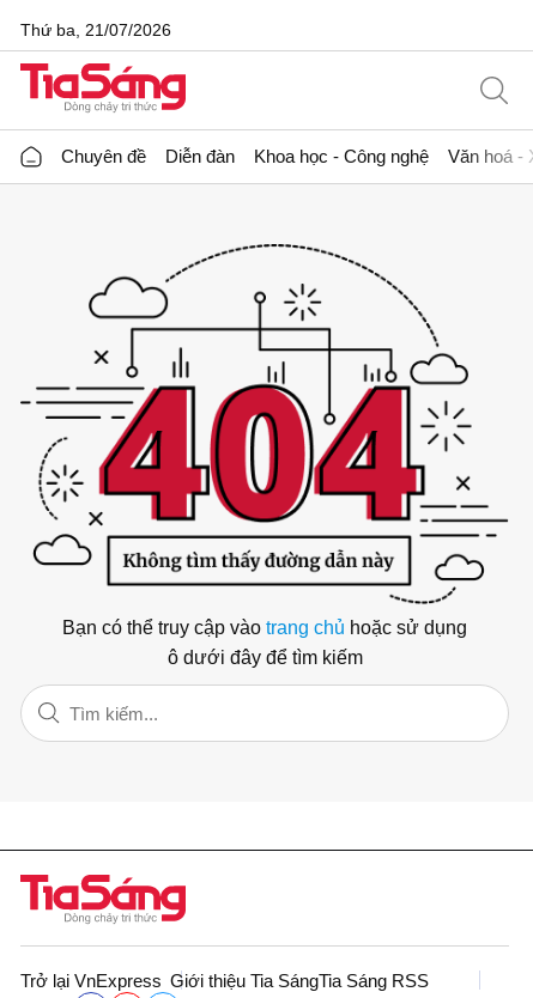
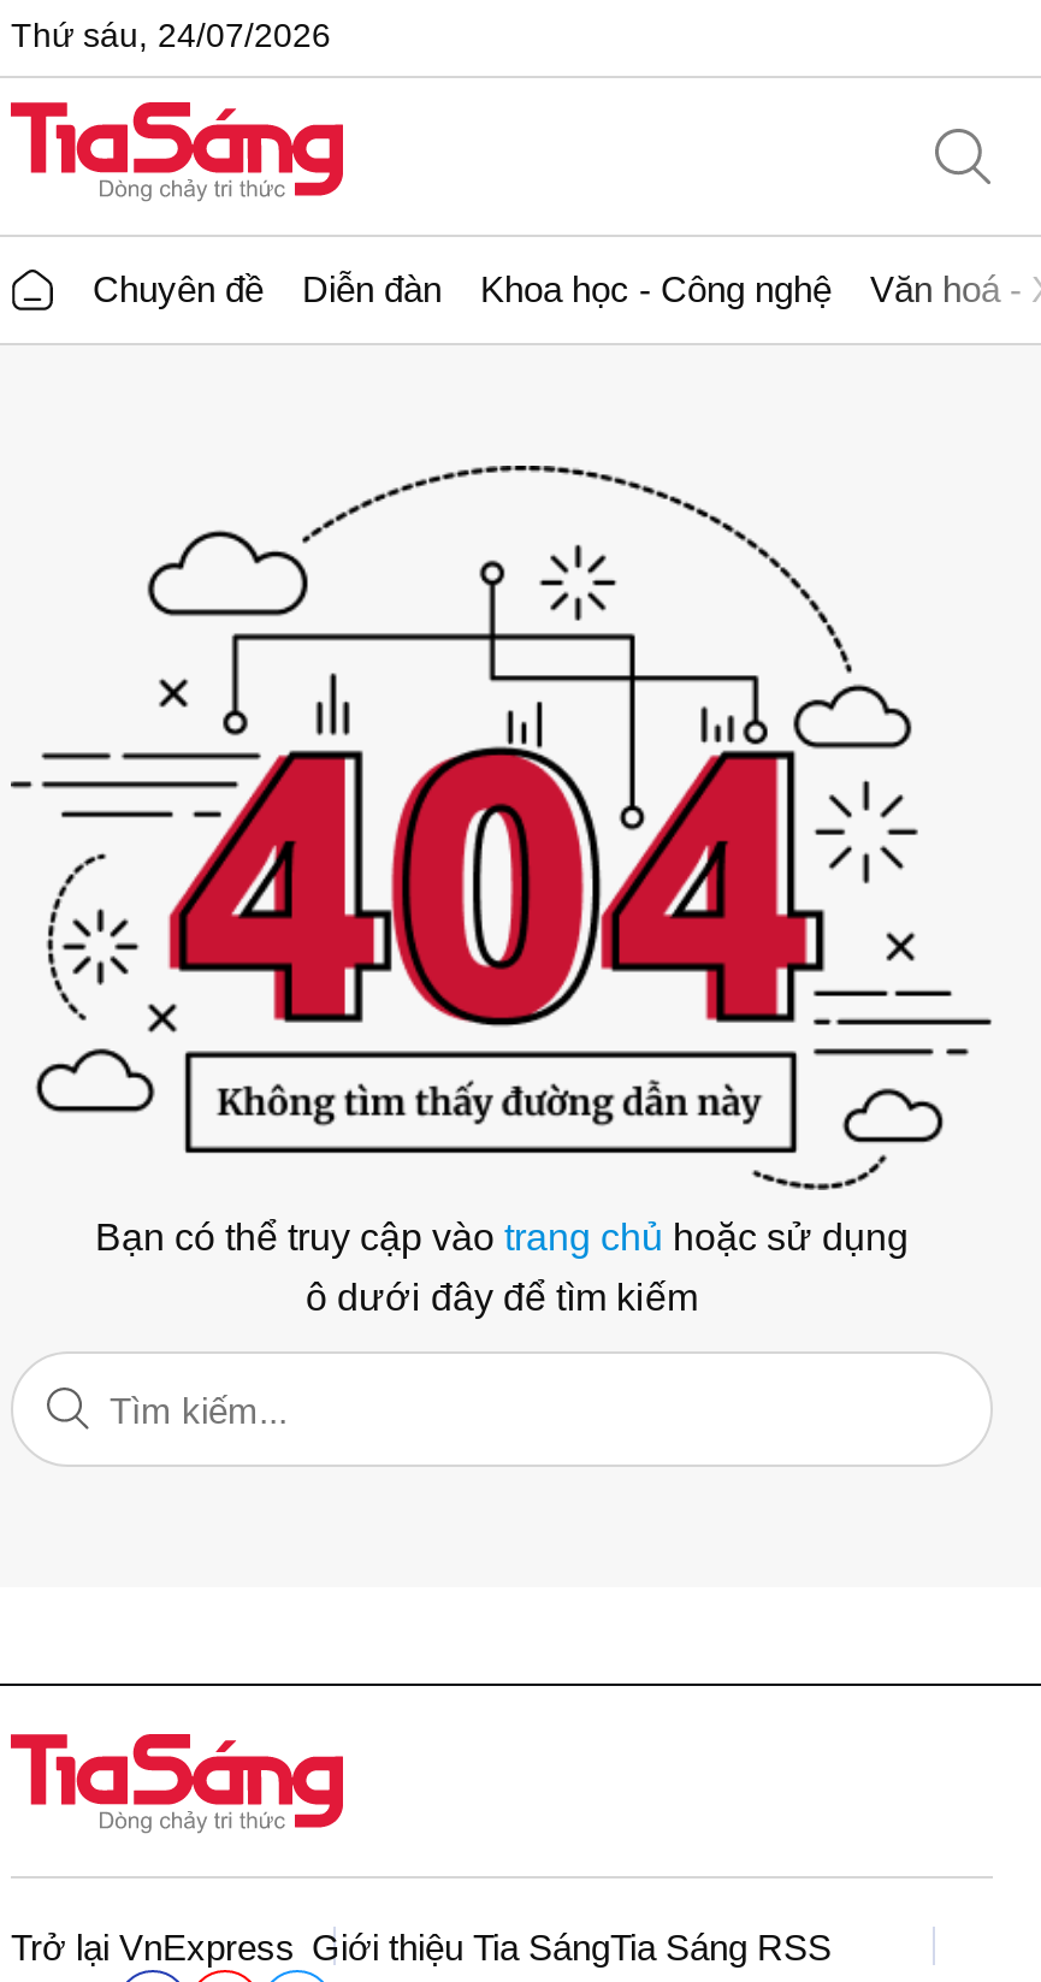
[20,20,171,39] Thứ ba, 21/07/2026 -> [11,14,331,53] Thứ sáu, 24/07/2026

